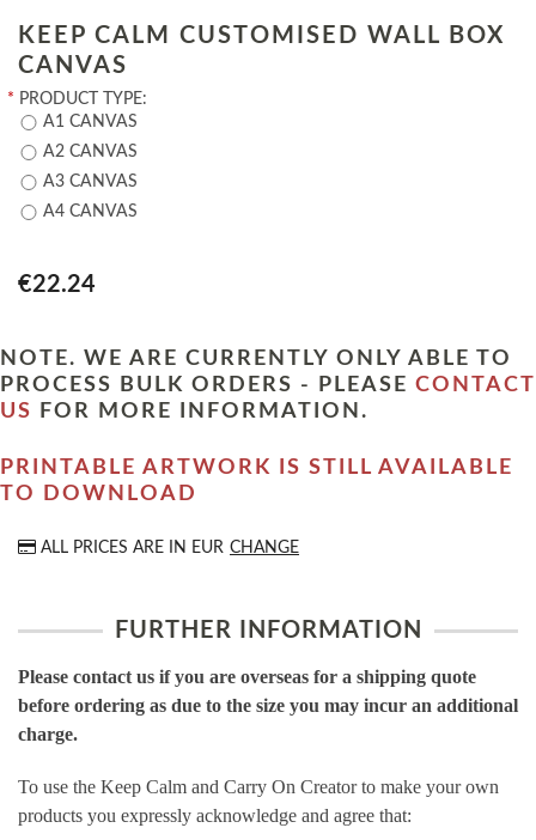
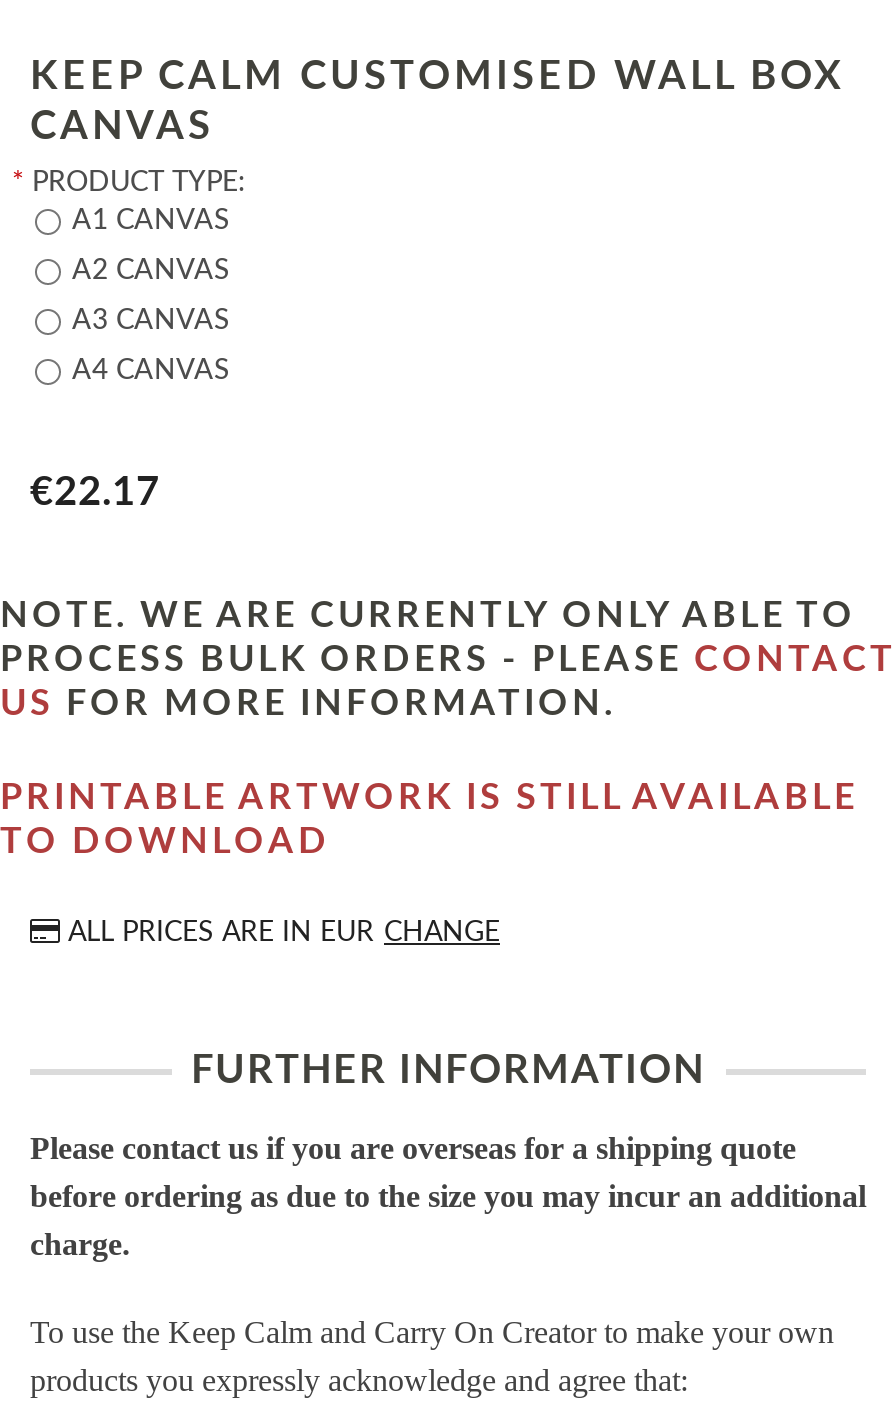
[18,273,96,297] €22.24 -> [30,474,160,514] €22.17

